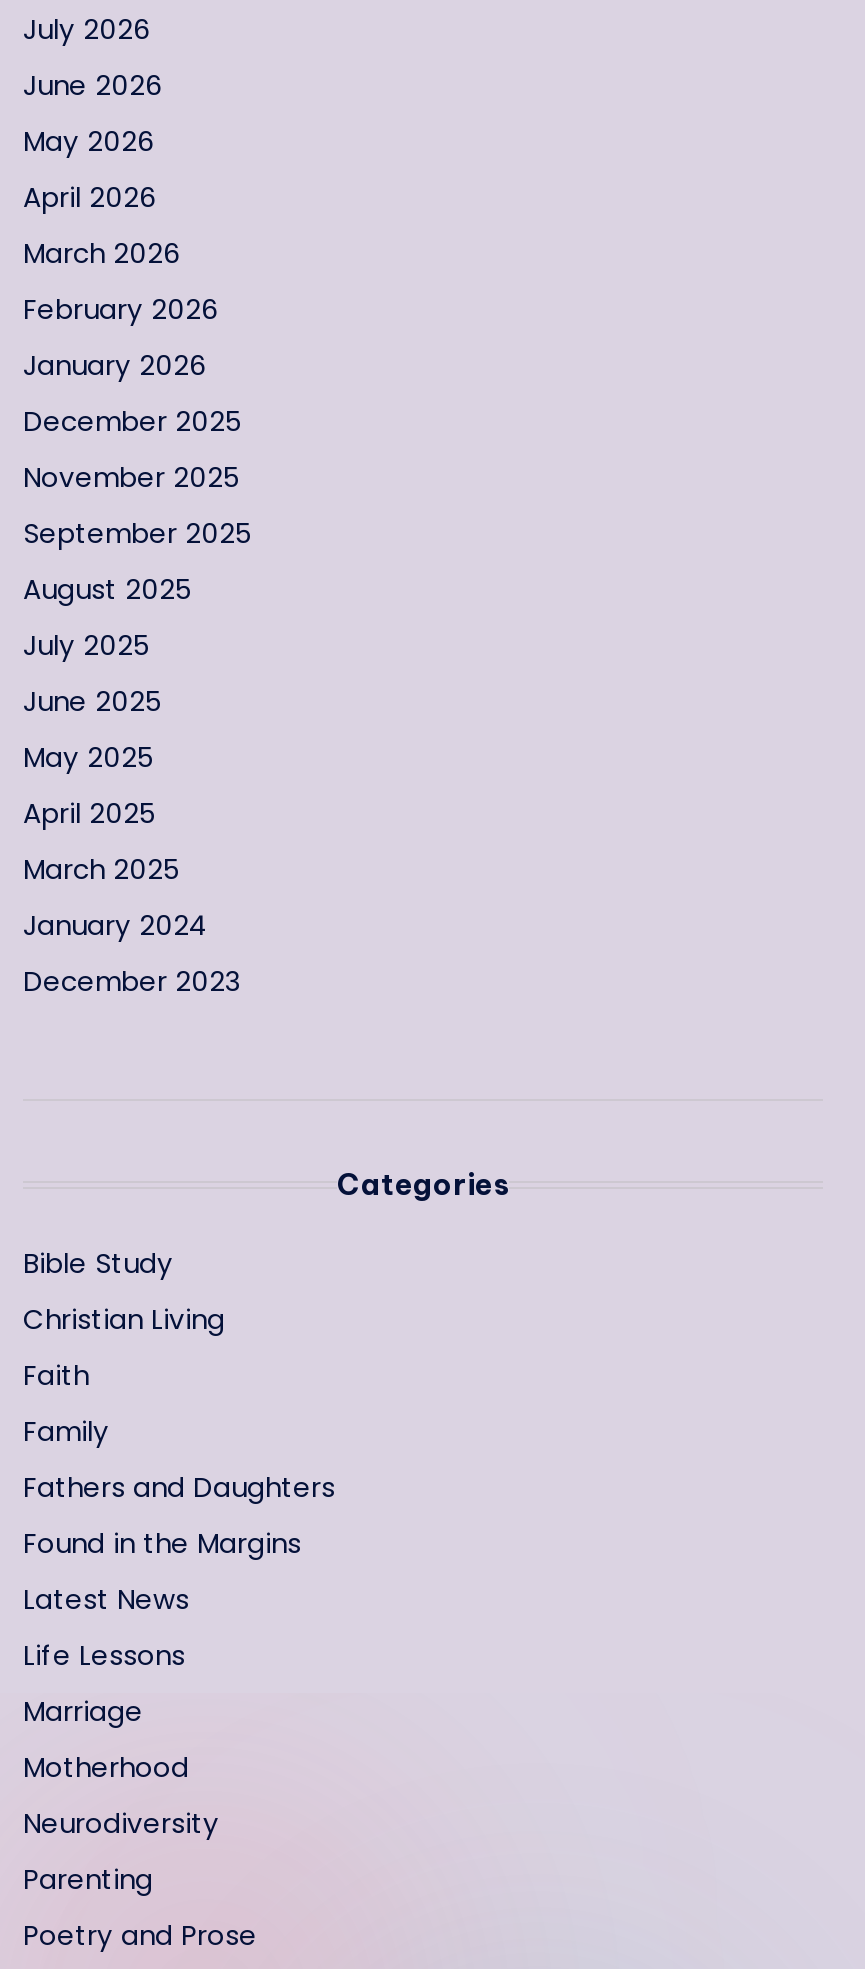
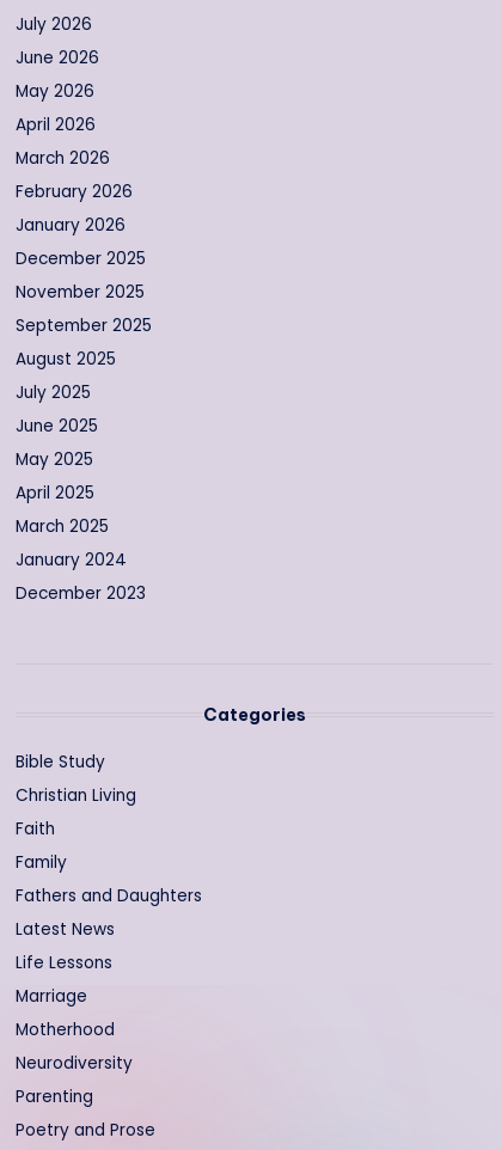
[23,1524,301,1562] Found in the Margins -> none

